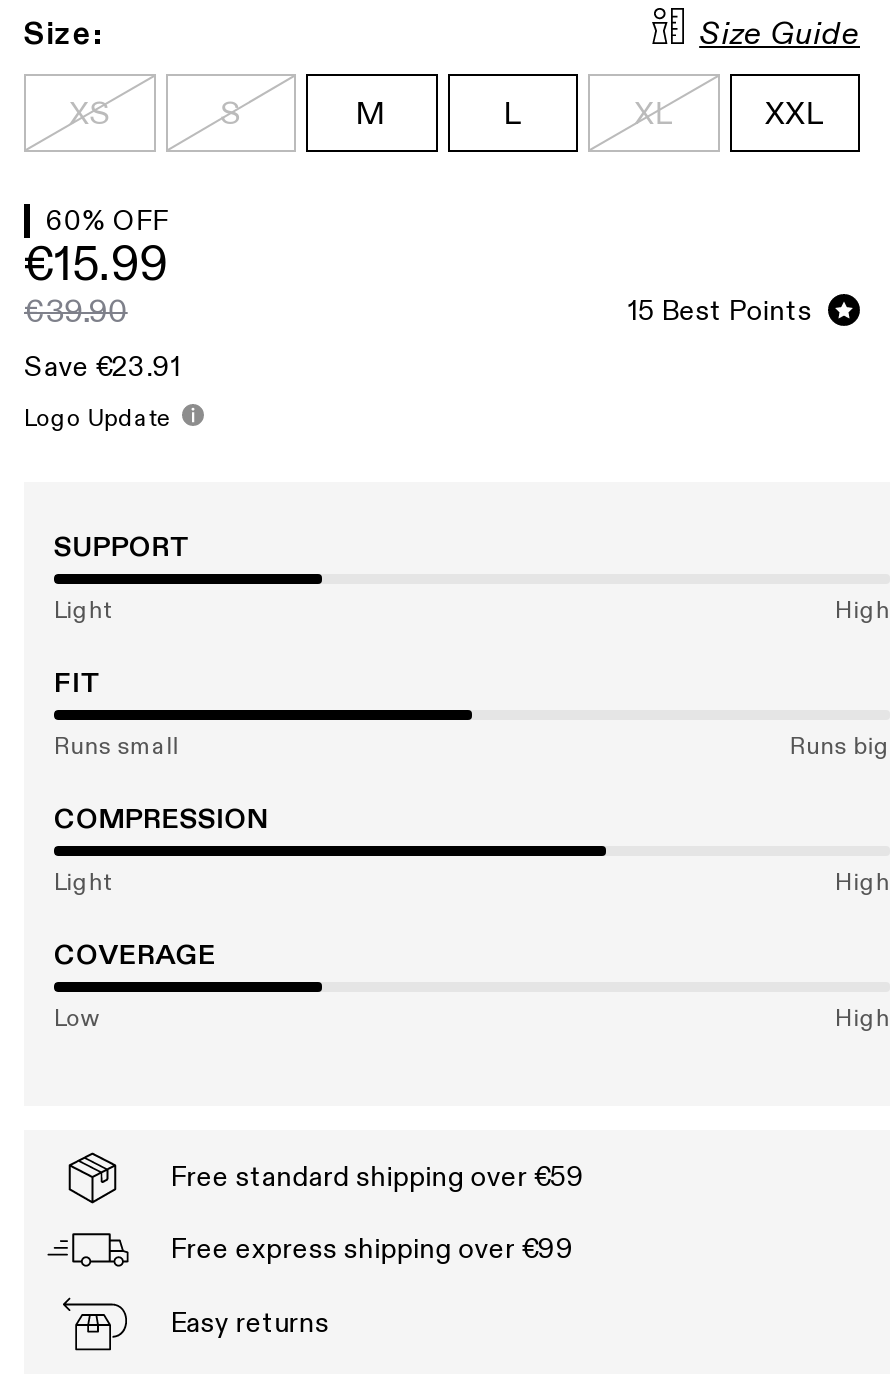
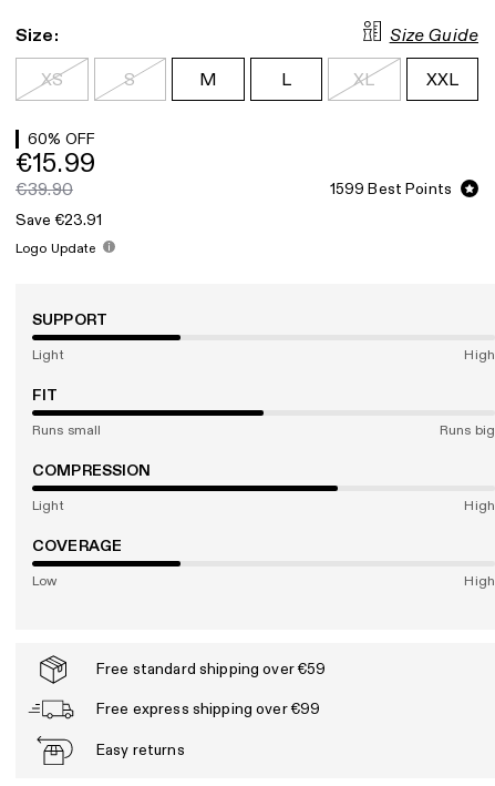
[628,292,812,330] 15 Best Points -> [330,178,452,200] 1599 Best Points

